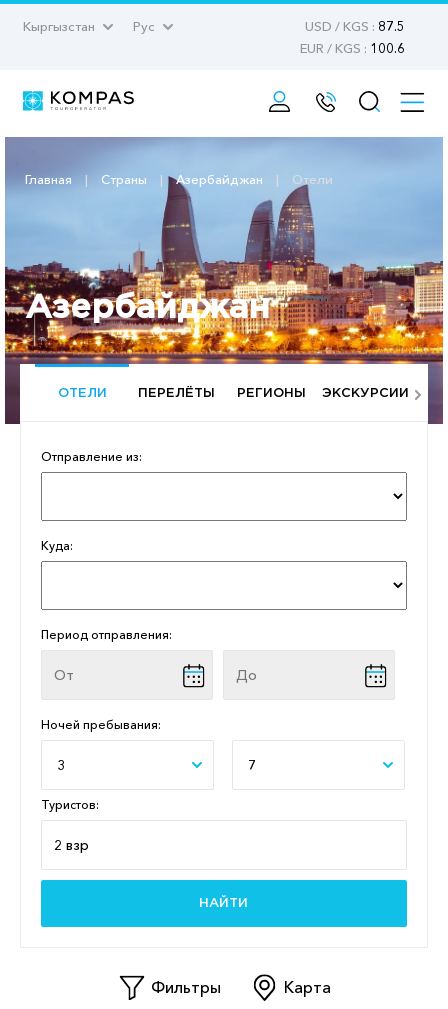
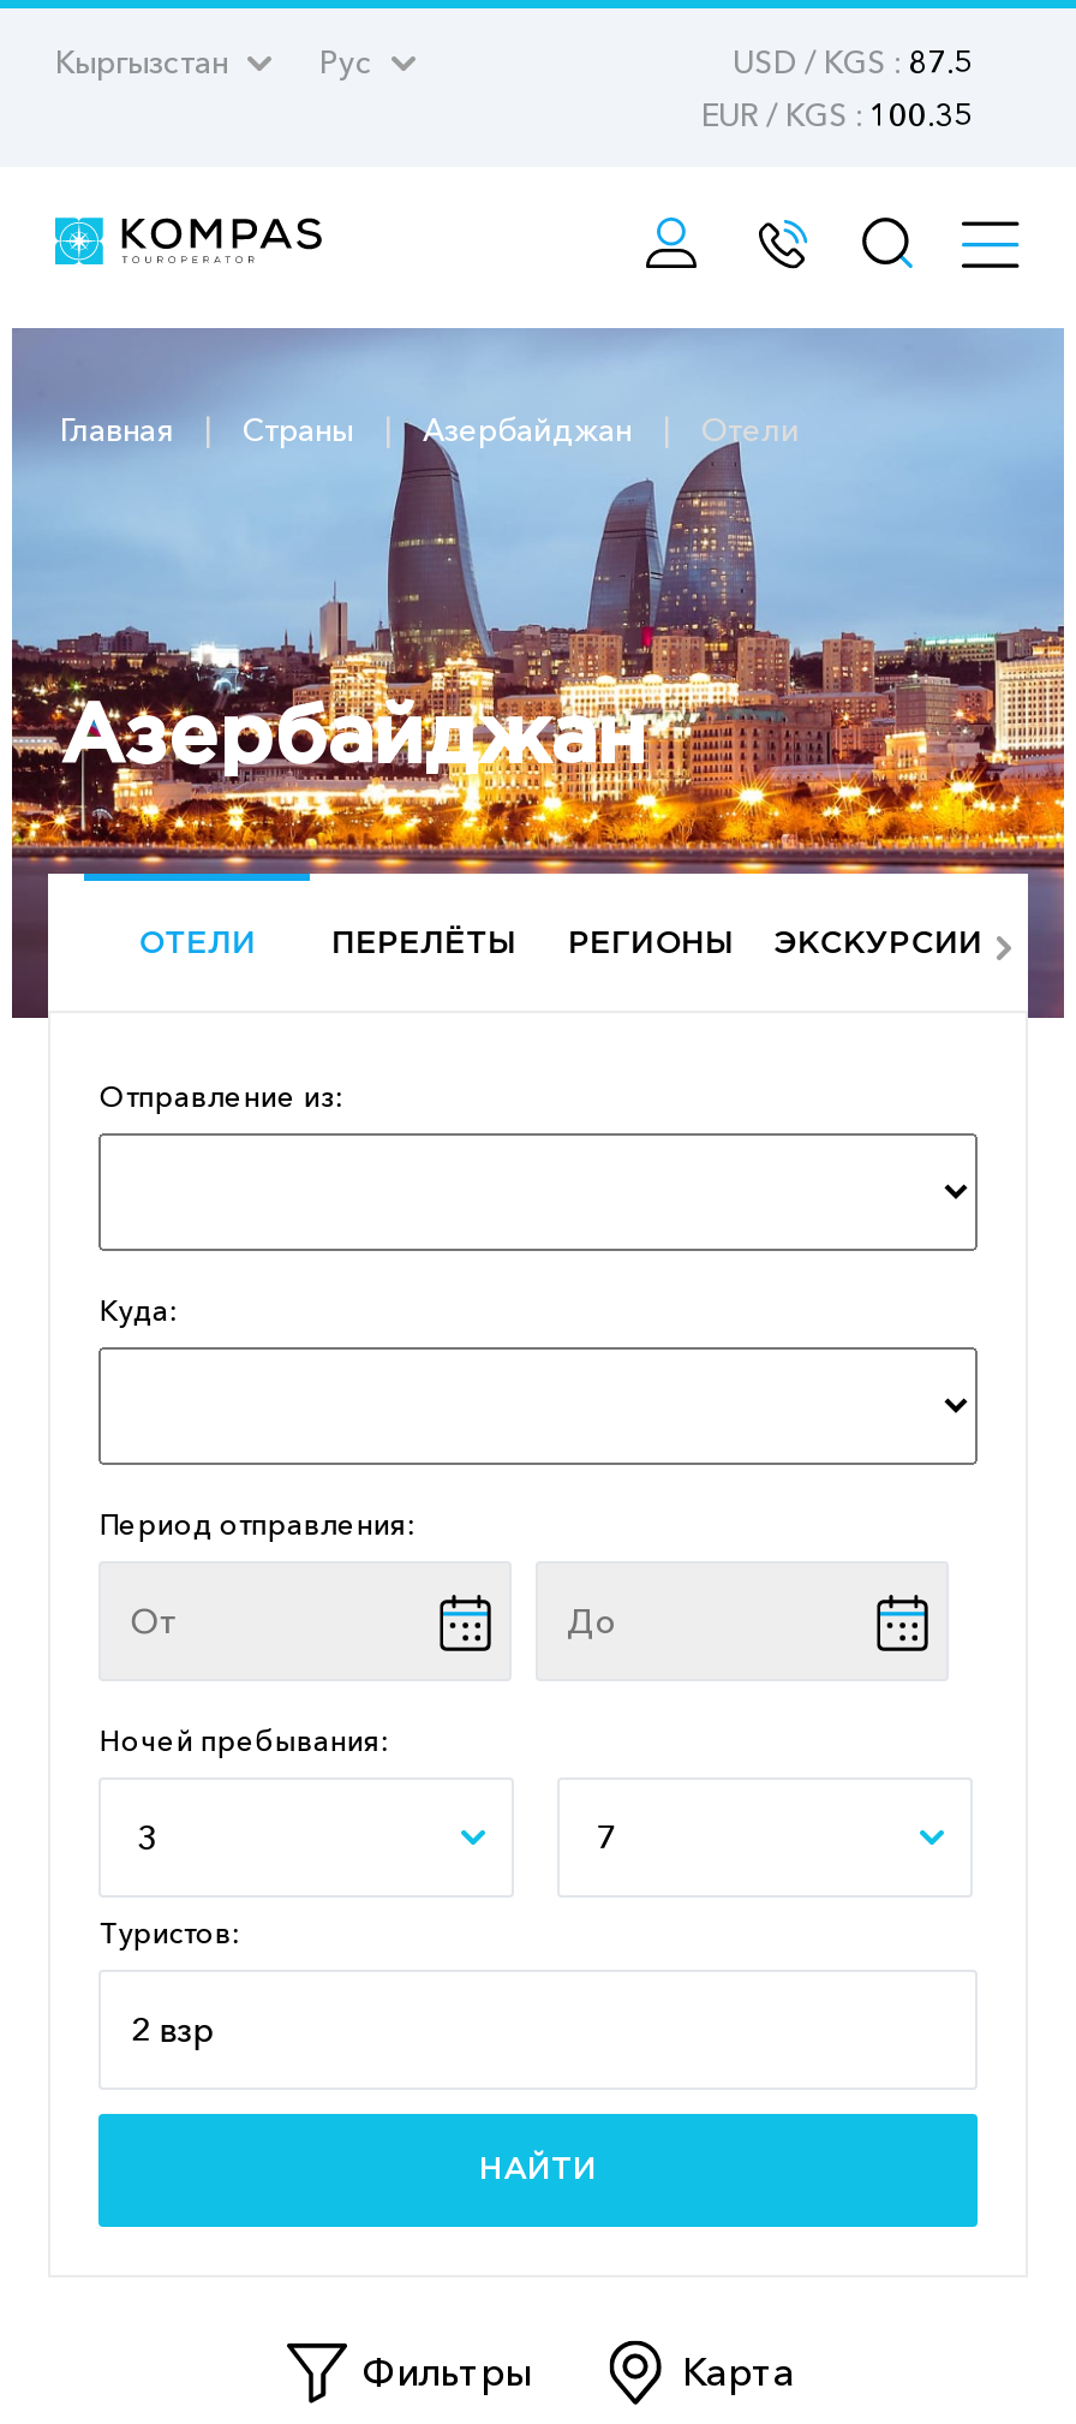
[300,40,405,56] EUR / KGS : 100.6 -> [701,95,973,133] EUR / KGS : 100.35

